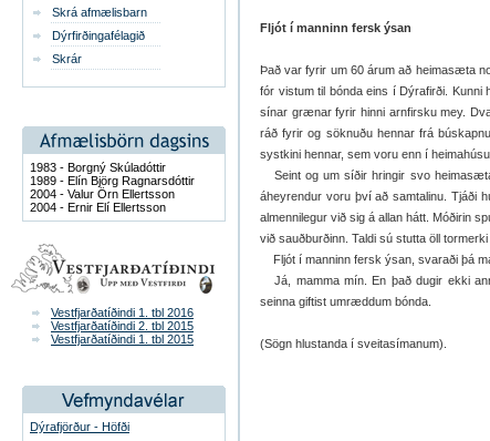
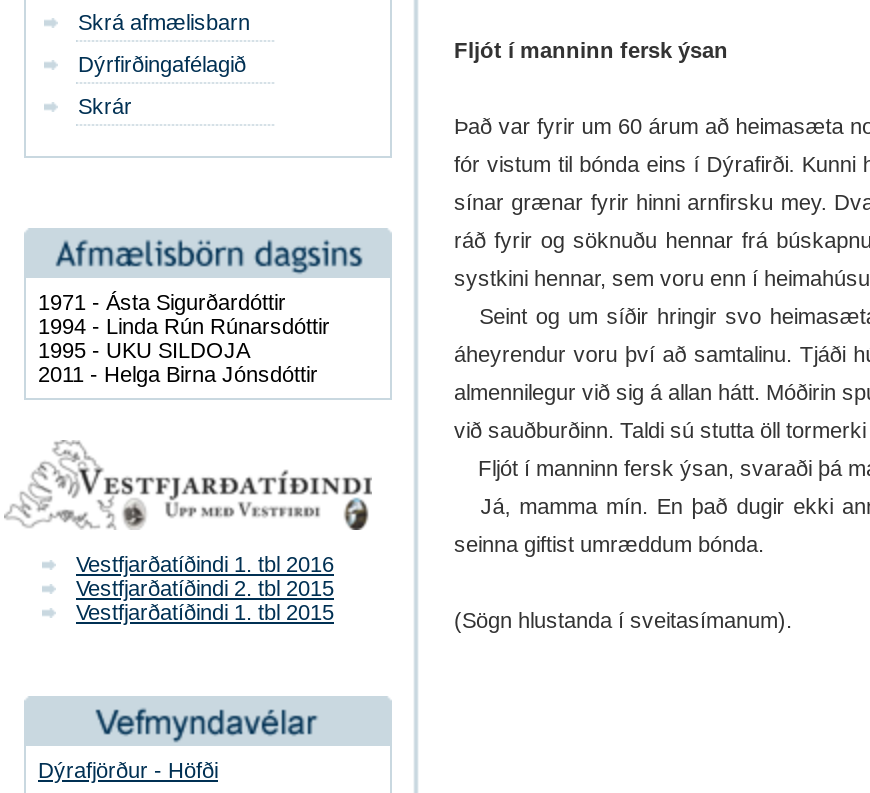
[30,161,195,214] 1983 - Borgný Skúladóttir | 1989 - Elín Björg Ragnarsdóttir | 2004 - Valur Örn Ellertsson | 2004 - Ernir Elí Ellertsson -> [38,290,330,386] 1971 - Ásta Sigurðardóttir | 1994 - Linda Rún Rúnarsdóttir | 1995 - UKU SILDOJA | 2011 - Helga Birna Jónsdóttir

